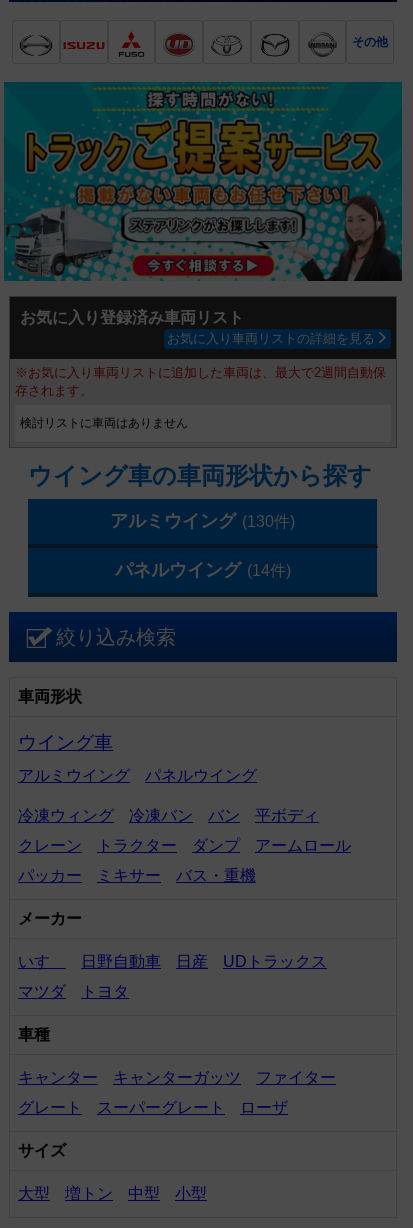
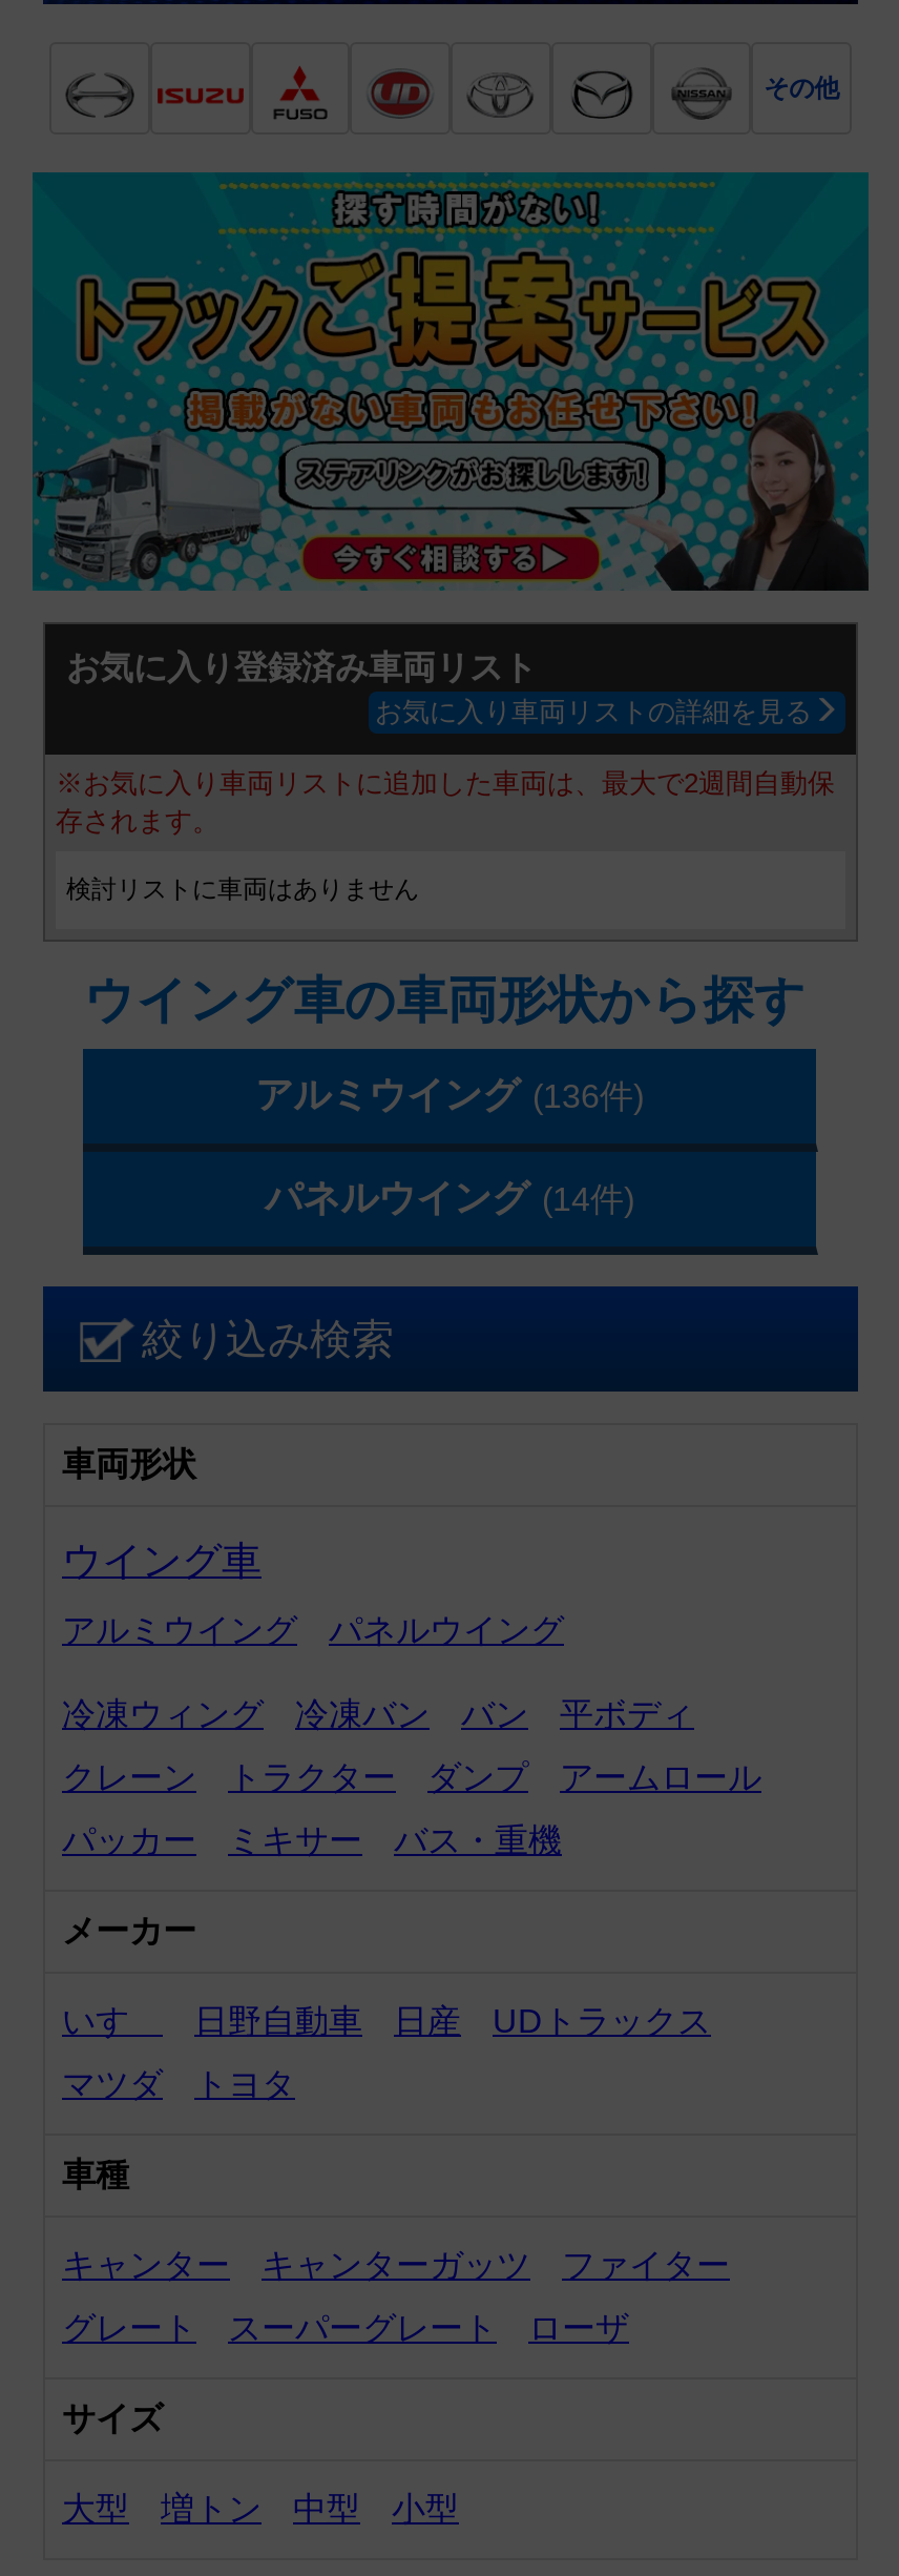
[110,511,295,531] アルミウイング (130件) -> [255,1074,644,1116] アルミウイング (136件)

